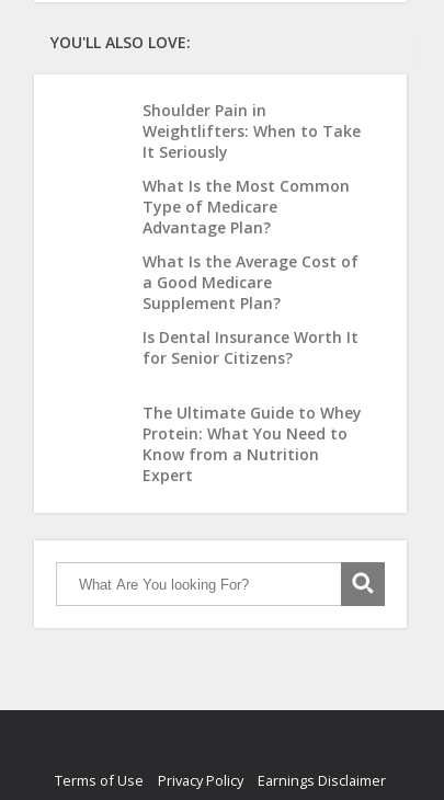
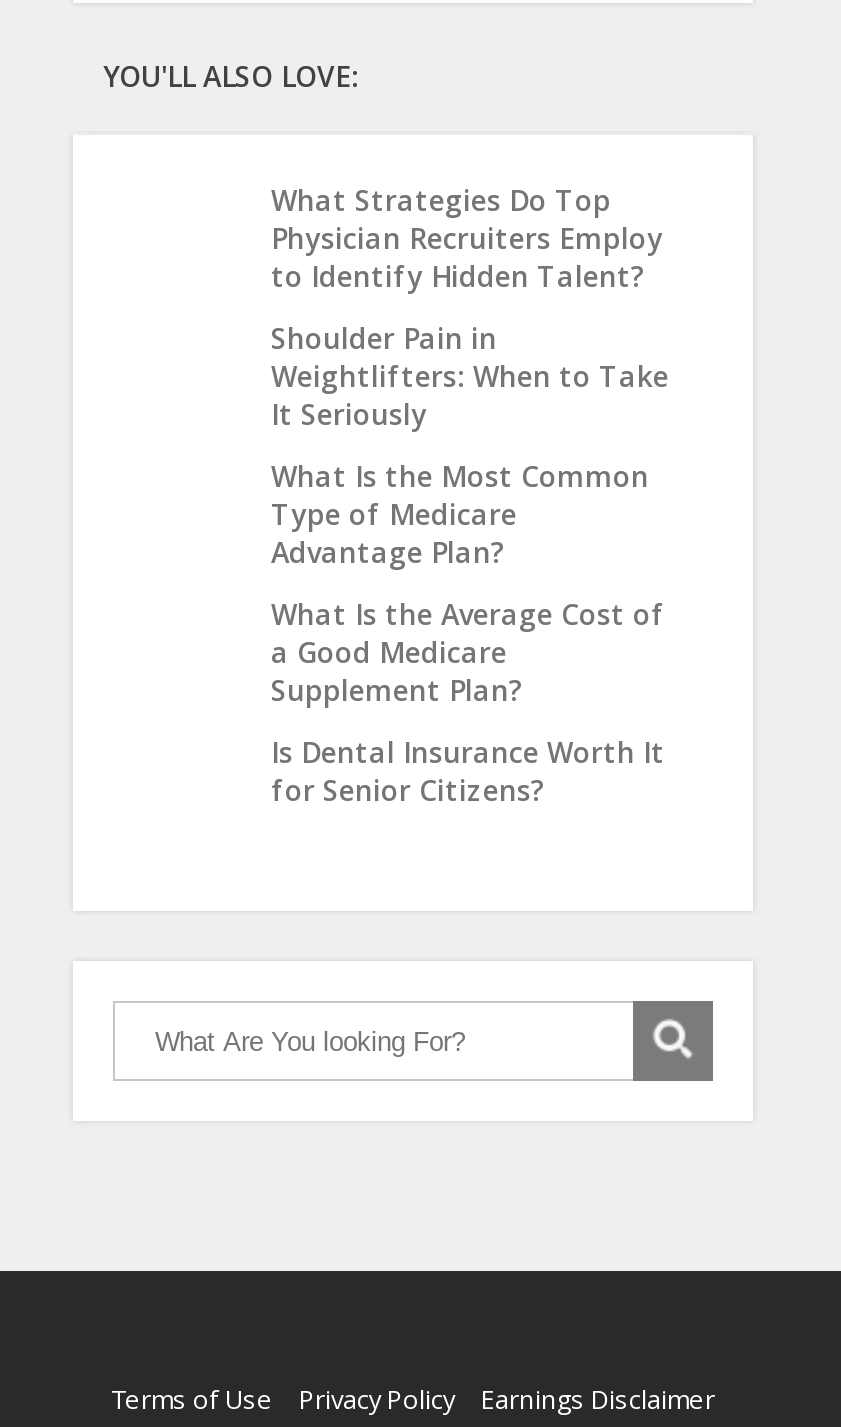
none -> [271,181,663,295] What Strategies Do Top | Physician Recruiters Employ | to Identify Hidden Talent?
moved [143,100,361,368] -> [271,319,669,809]: Shoulder Pain in | Weightlifters: When to Take | It Seriously | ... | Is Dental Insurance Worth It | for Senior Citizens?
[143,402,362,485] The Ultimate Guide to Whey | Protein: What You Need to | Know from a Nutrition | Expert -> none

